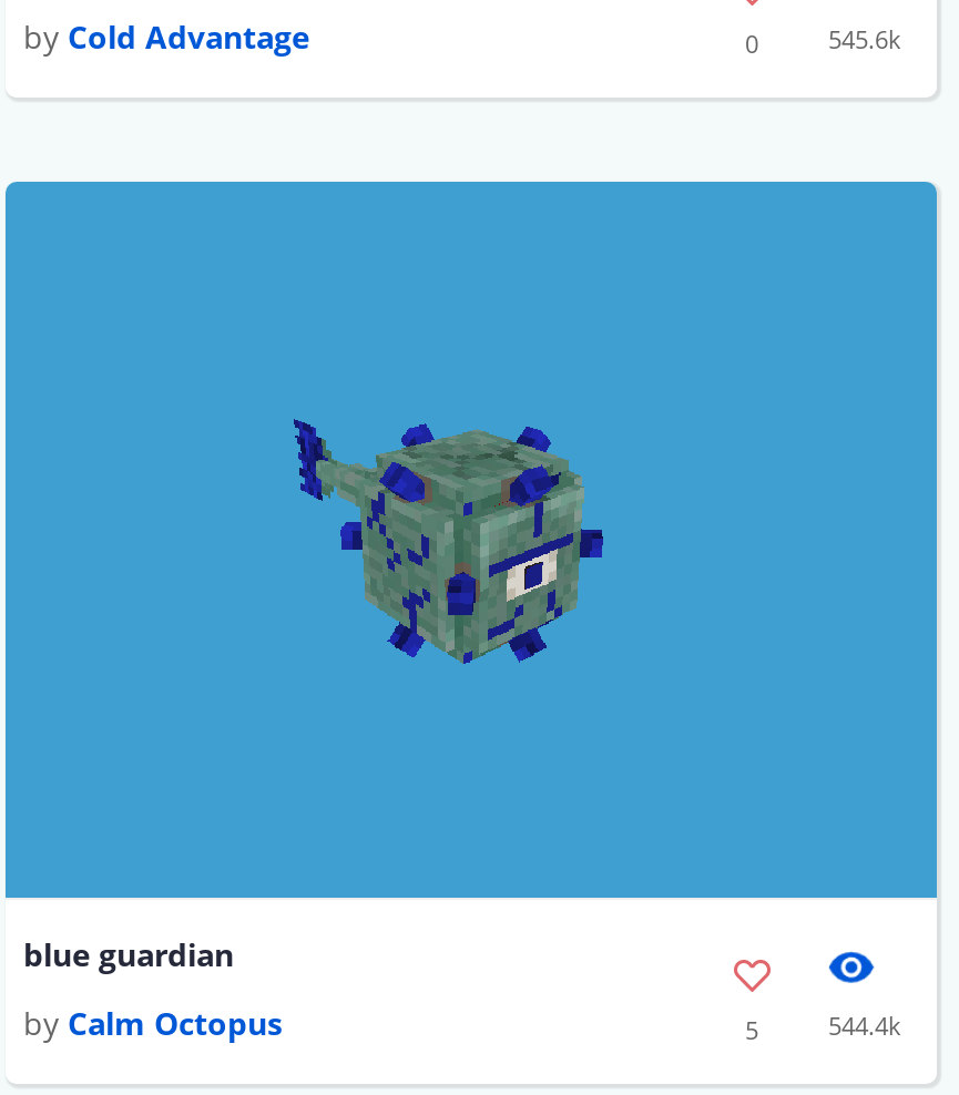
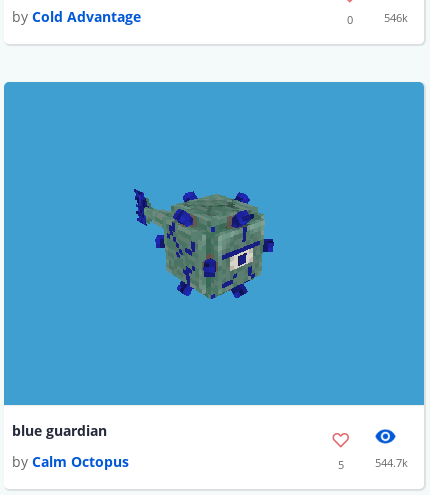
[828,21,901,55] 545.6k -> [384,10,408,25] 546k
[828,1008,901,1041] 544.4k -> [375,455,408,470] 544.7k

